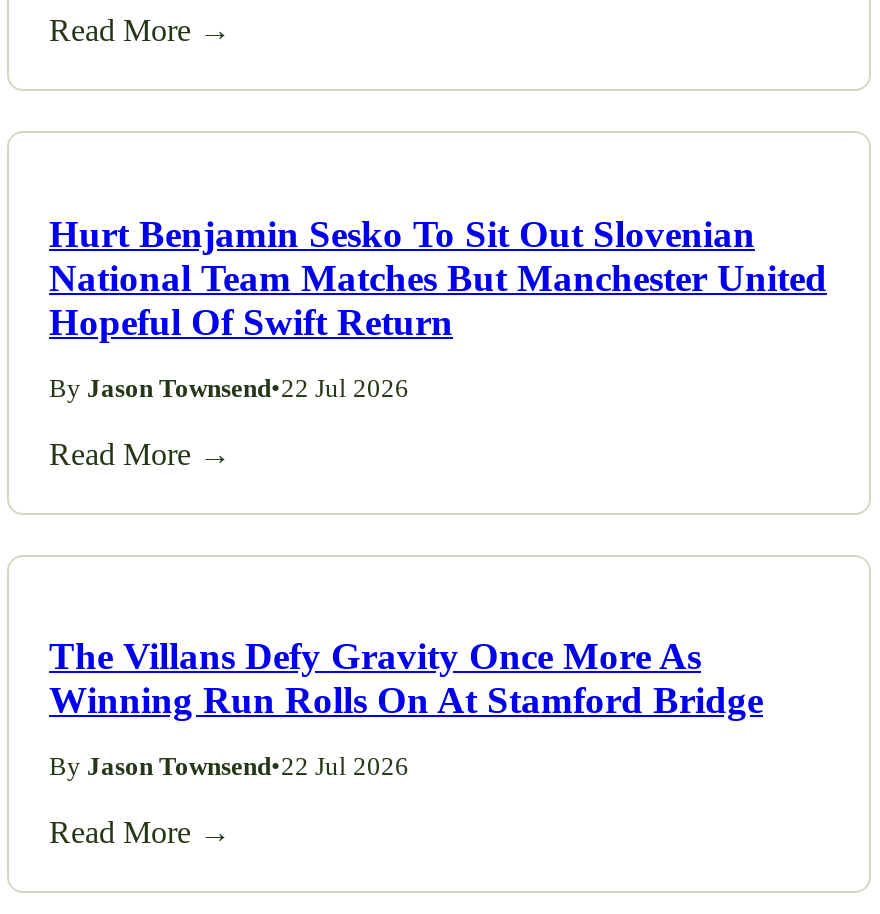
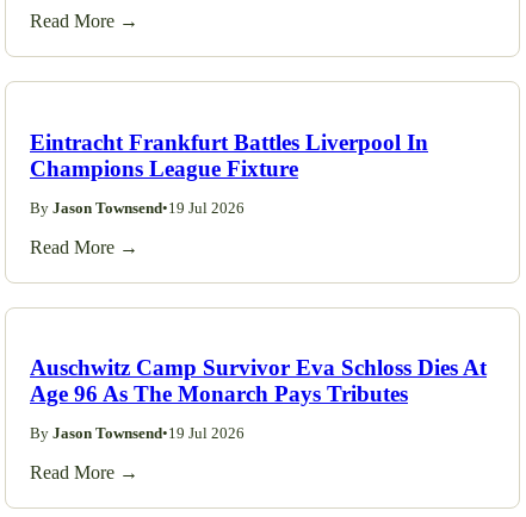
[49,212,827,342] Hurt Benjamin Sesko To Sit Out Slovenian | National Team Matches But Manchester United | Hopeful Of Swift Return -> [30,129,428,181] Eintracht Frankfurt Battles Liverpool In | Champions League Fixture
[49,374,409,402] By Jason Townsend•22 Jul 2026 -> [30,200,245,216] By Jason Townsend•19 Jul 2026
[49,635,763,721] The Villans Defy Gravity Once More As | Winning Run Rolls On At Stamford Bridge -> [30,355,487,406] Auschwitz Camp Survivor Eva Schloss Dies At | Age 96 As The Monarch Pays Tributes
[49,753,409,781] By Jason Townsend•22 Jul 2026 -> [30,425,245,442] By Jason Townsend•19 Jul 2026

